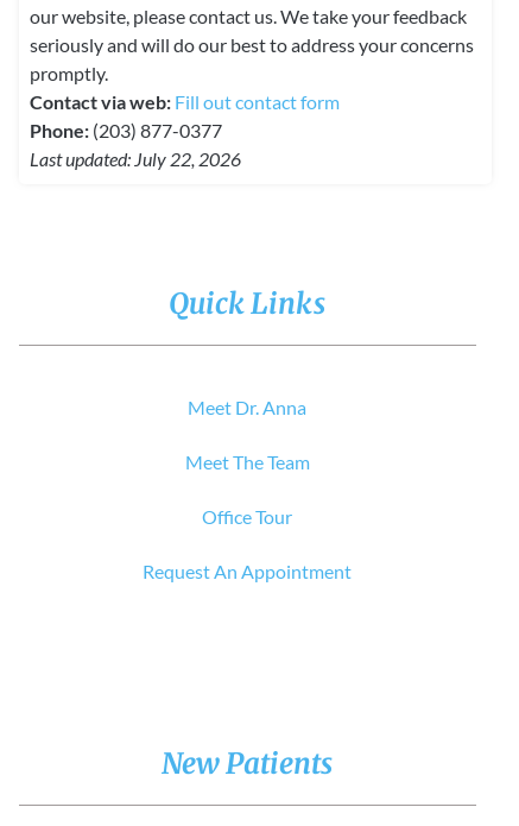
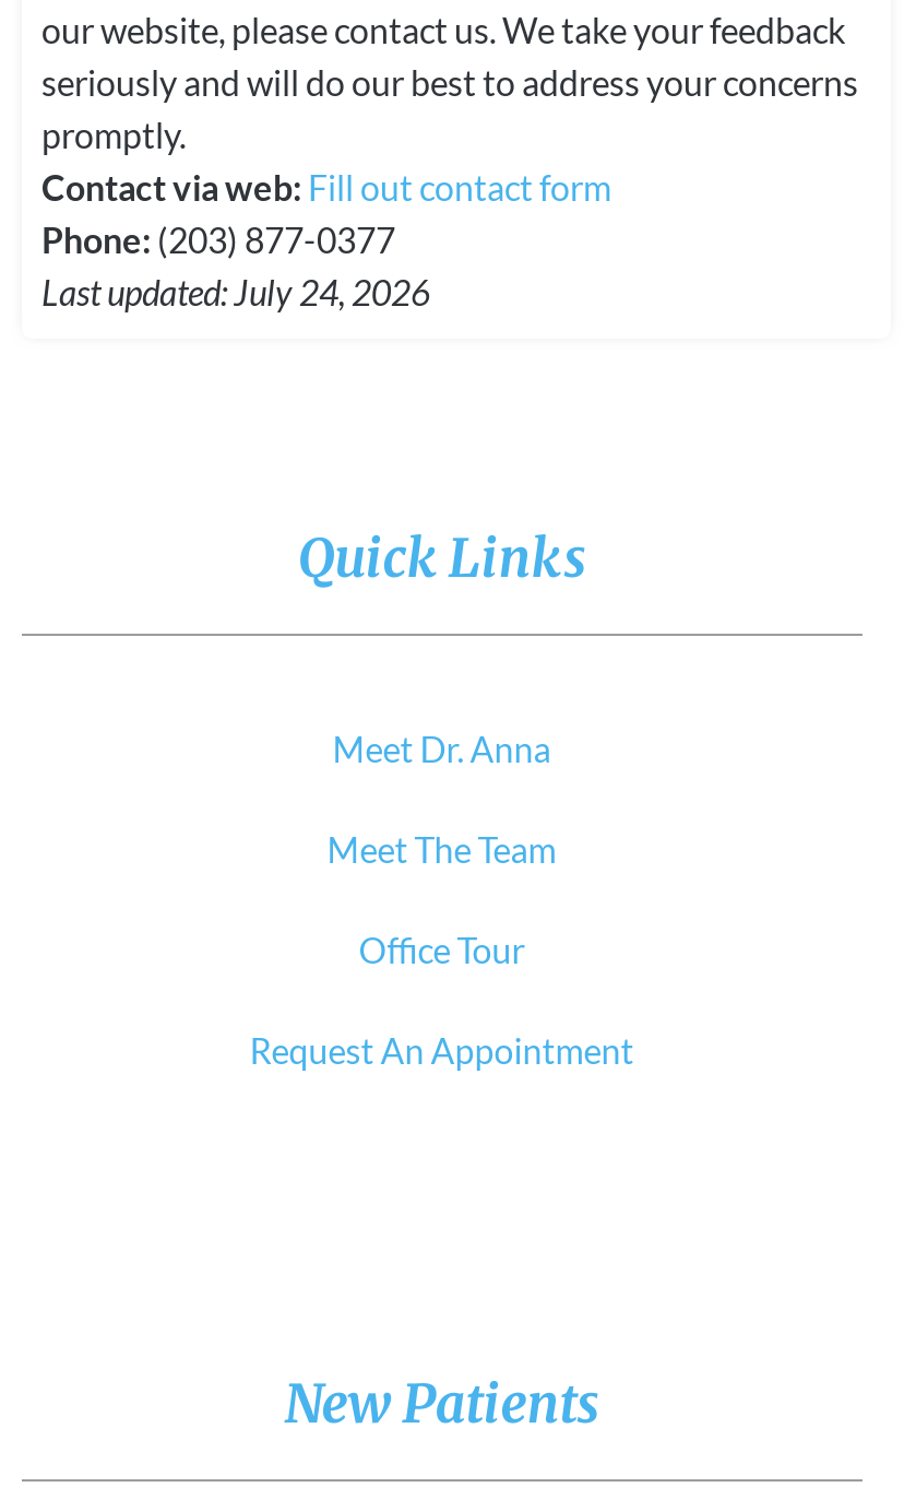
[30,147,241,169] Last updated: July 22, 2026 -> [41,270,430,312] Last updated: July 24, 2026

